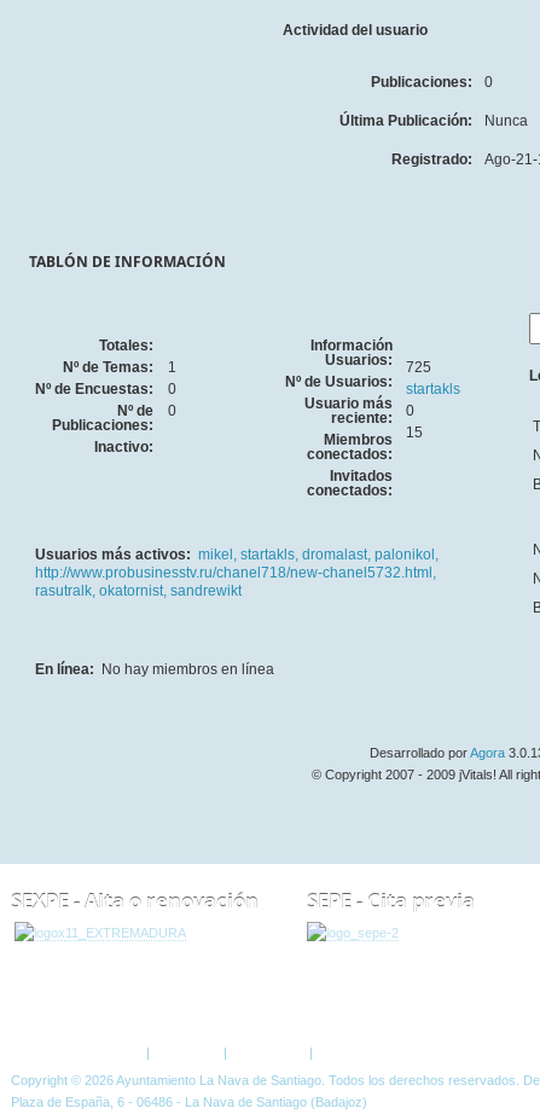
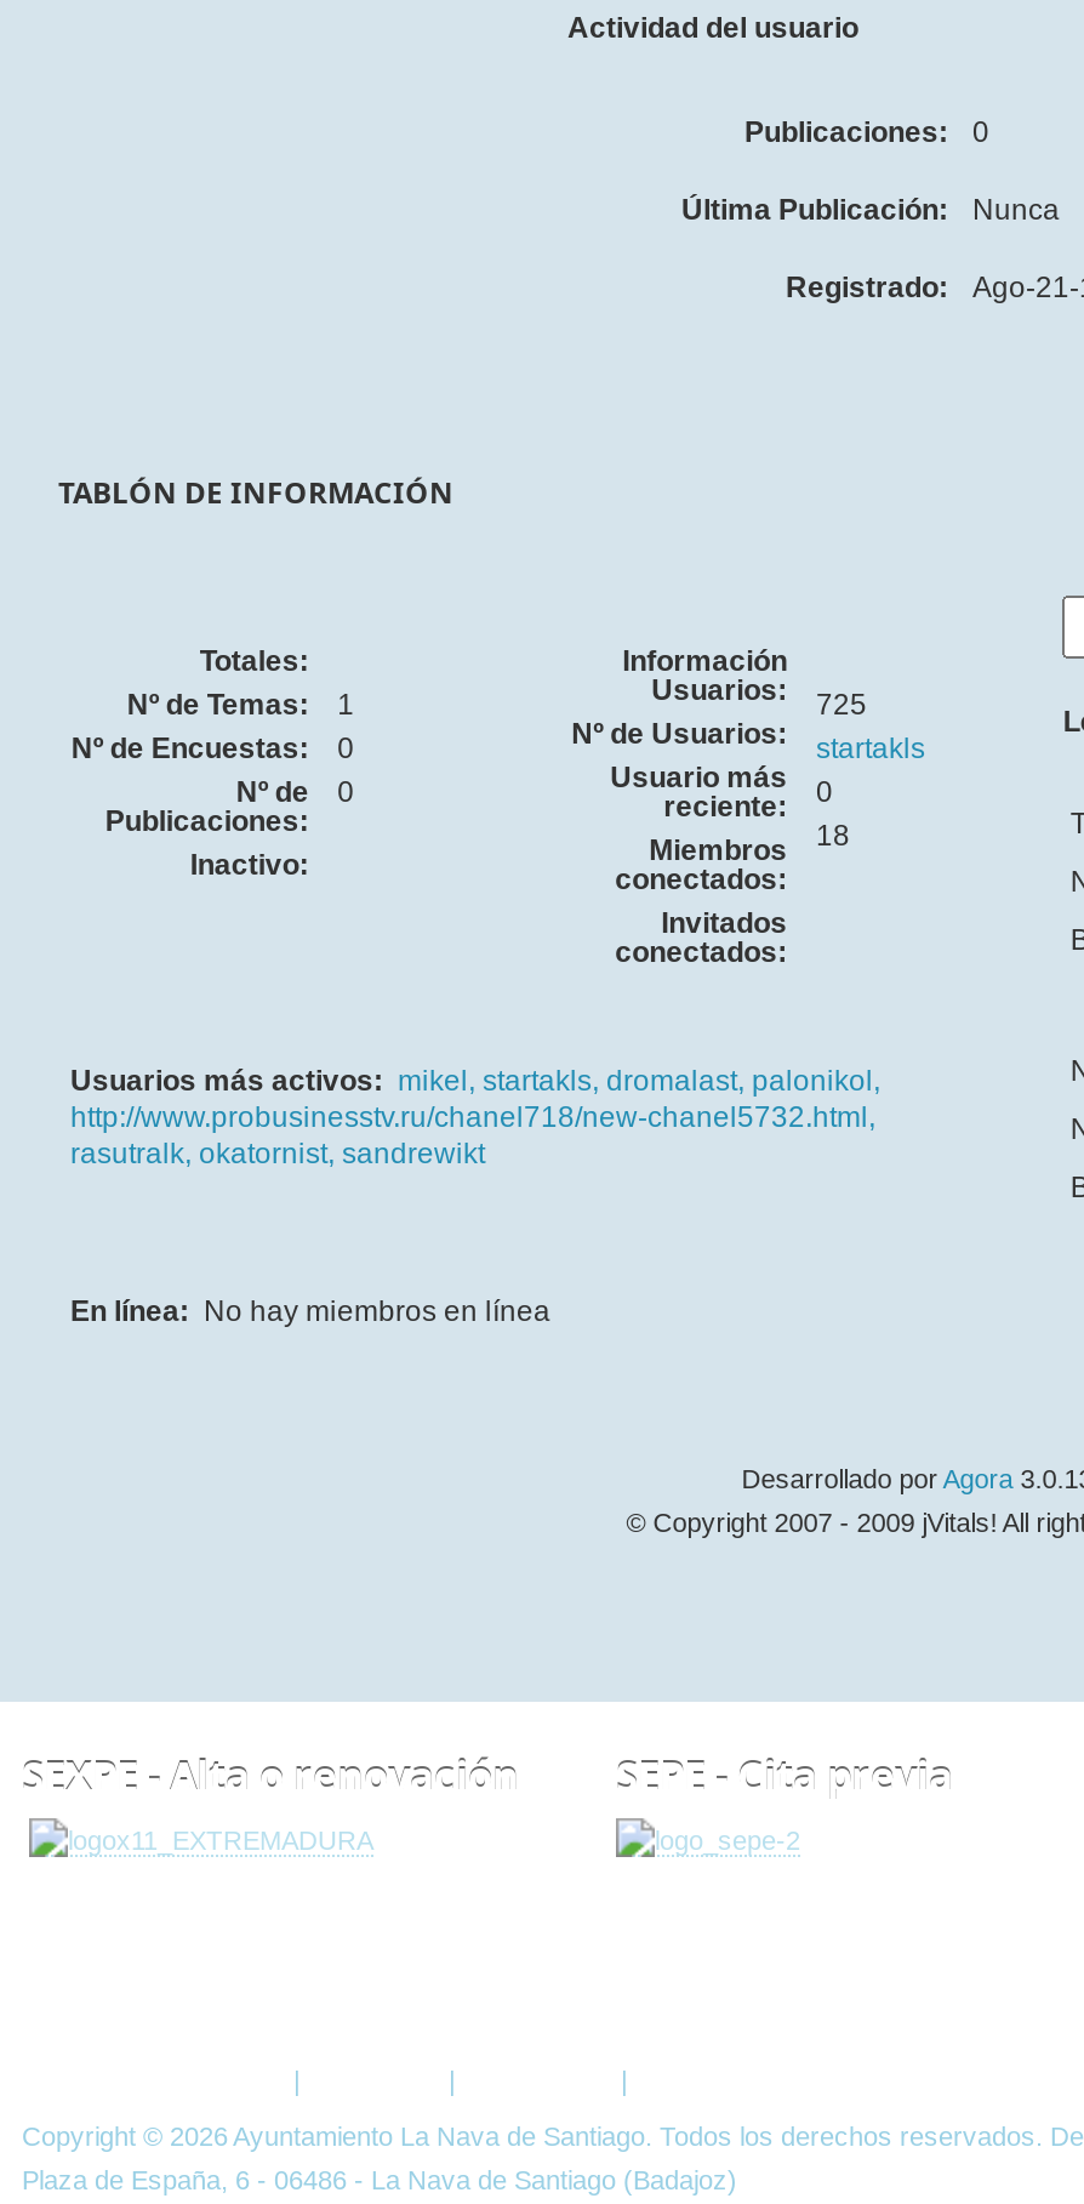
[323,424,423,448] Miembros 15 -> [649,819,850,867] Miembros 18

